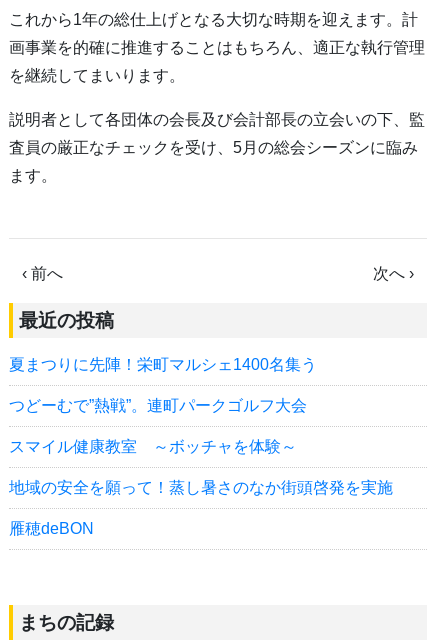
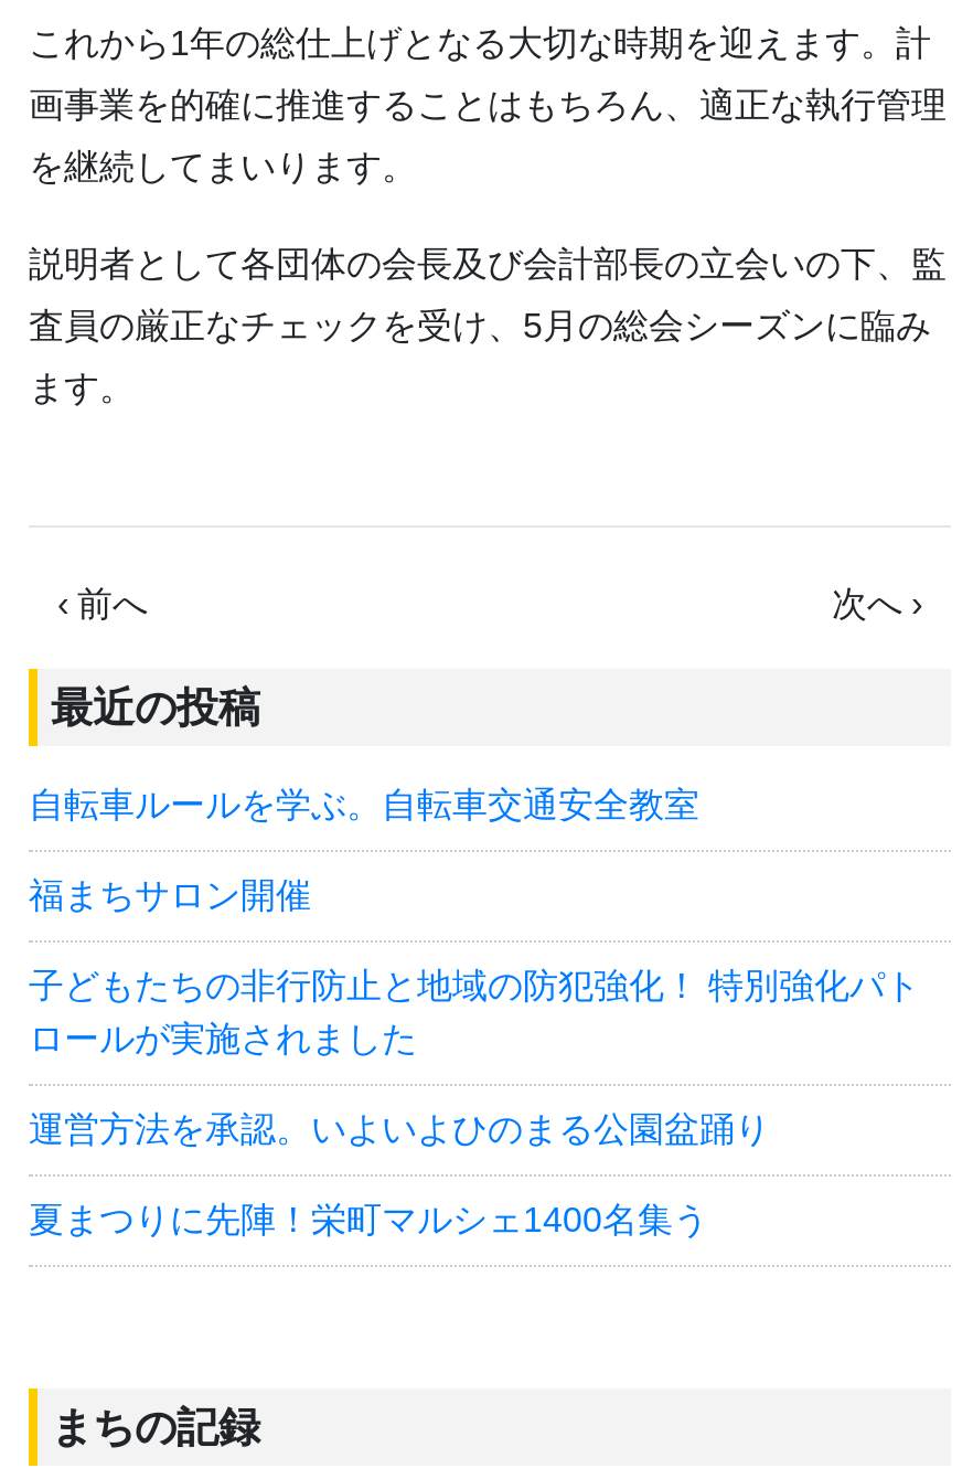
none -> [29,786,920,1148] 自転車ルールを学ぶ。自転車交通安全教室 | 福まちサロン開催 | 子どもたちの非行防止と地域の防犯強化！ 特別強化パト | ロールが実施されました | 運営方法を承認。いよいよひのまる公園盆踊り
moved [9,356,317,373] -> [29,1201,708,1239]: 夏まつりに先陣！栄町マルシェ1400名集う
[9,397,393,537] つどーむで”熱戦”。連町パークゴルフ大会 | スマイル健康教室 ～ボッチャを体験～ | 地域の安全を願って！蒸し暑さのなか街頭啓発を実施 | 雁穂deBON -> none

